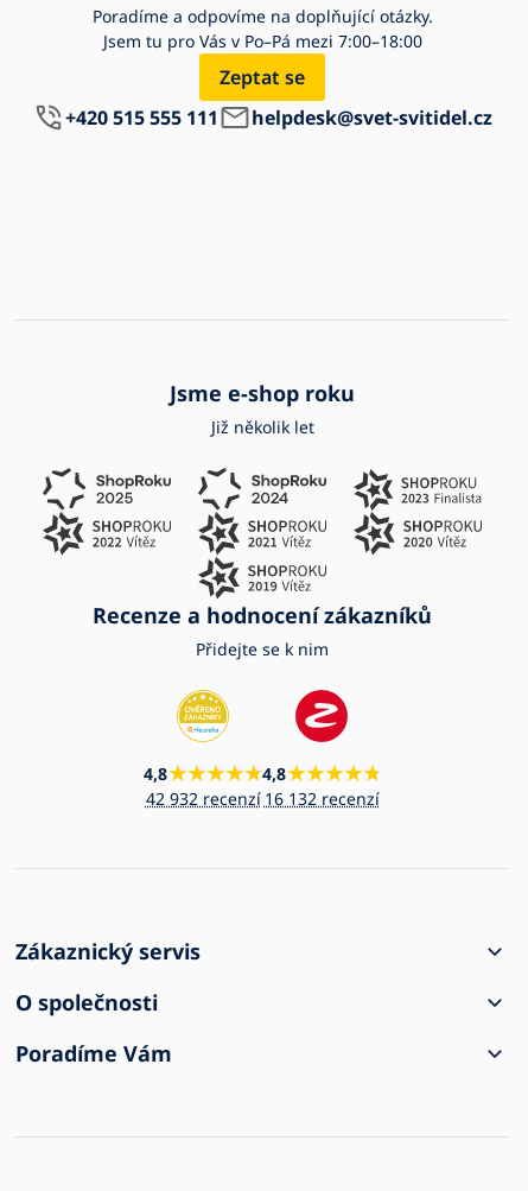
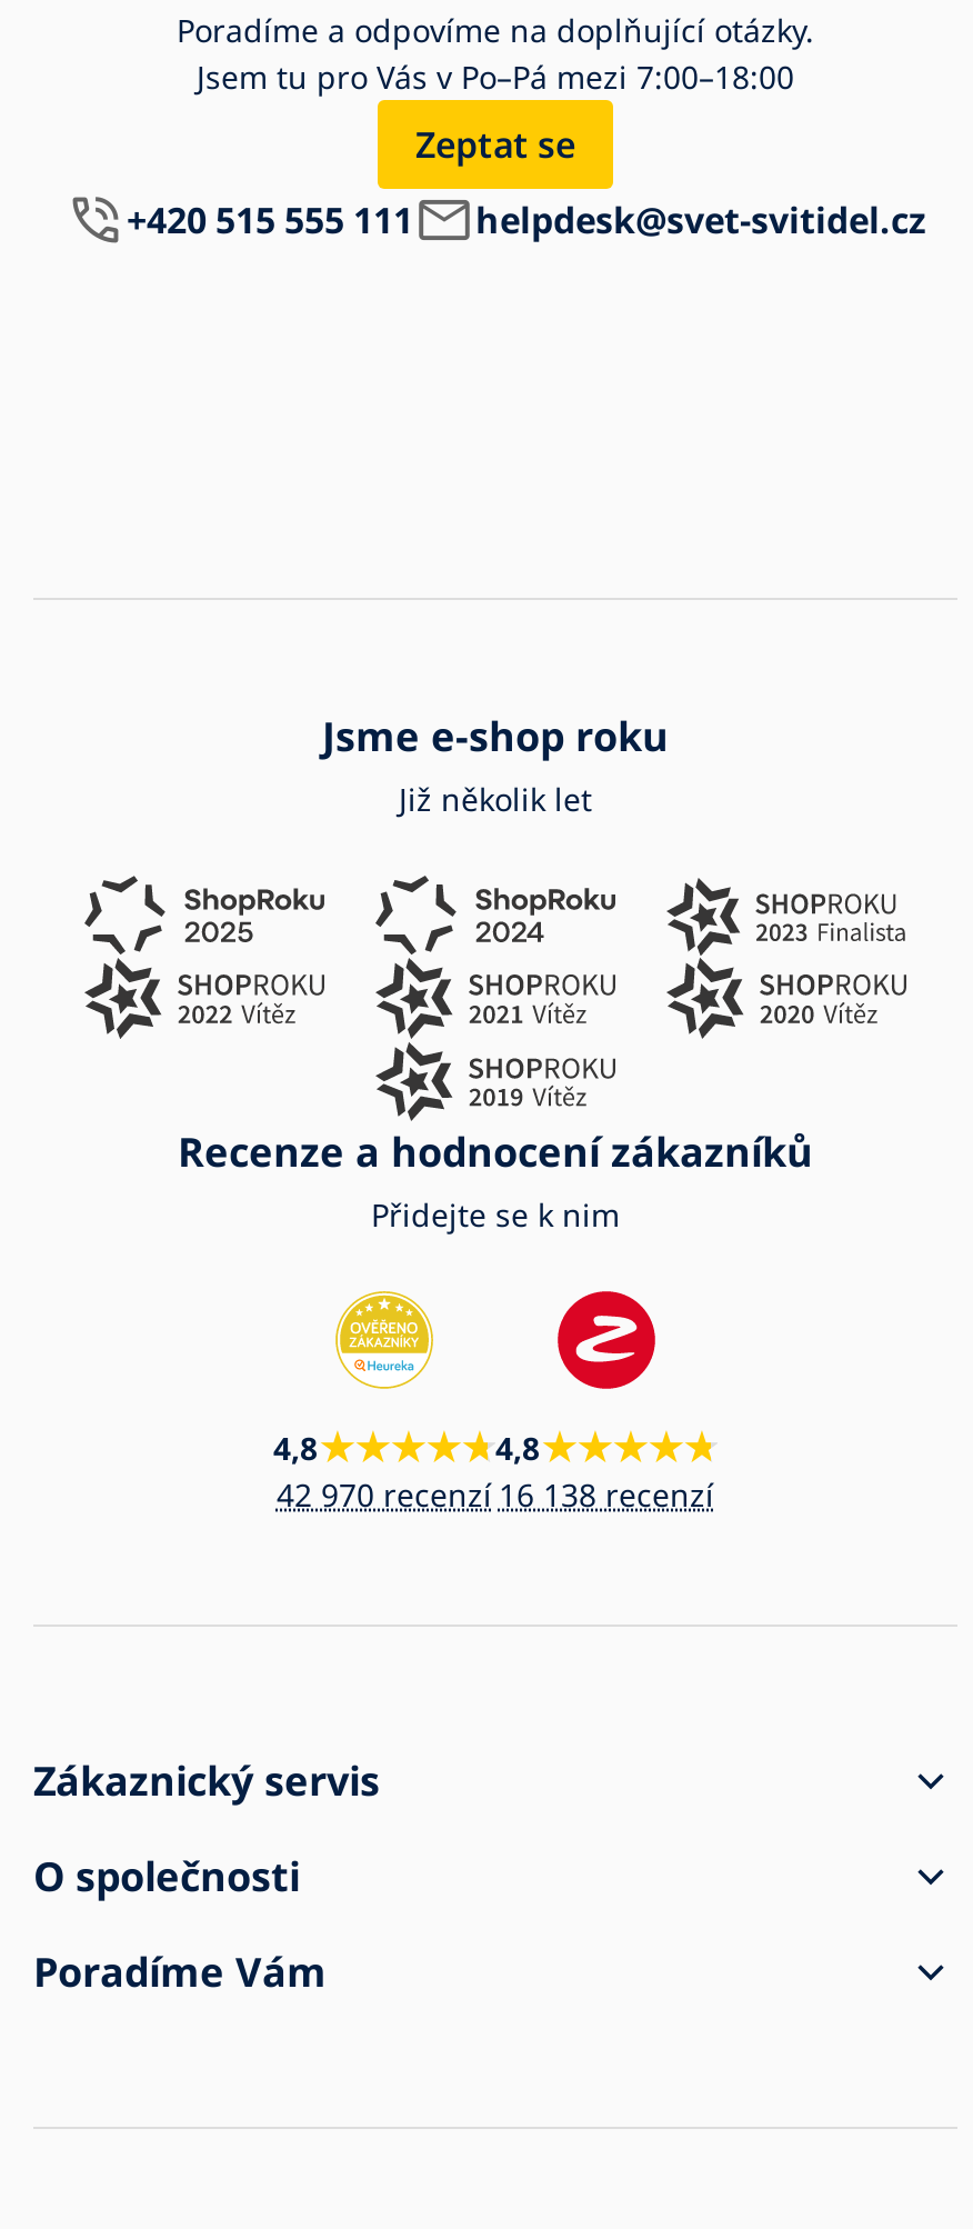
[145,787,260,810] 42 932 recenzí -> [277,1473,492,1516] 42 970 recenzí
[264,787,379,810] 16 132 recenzí -> [499,1473,714,1516] 16 138 recenzí

